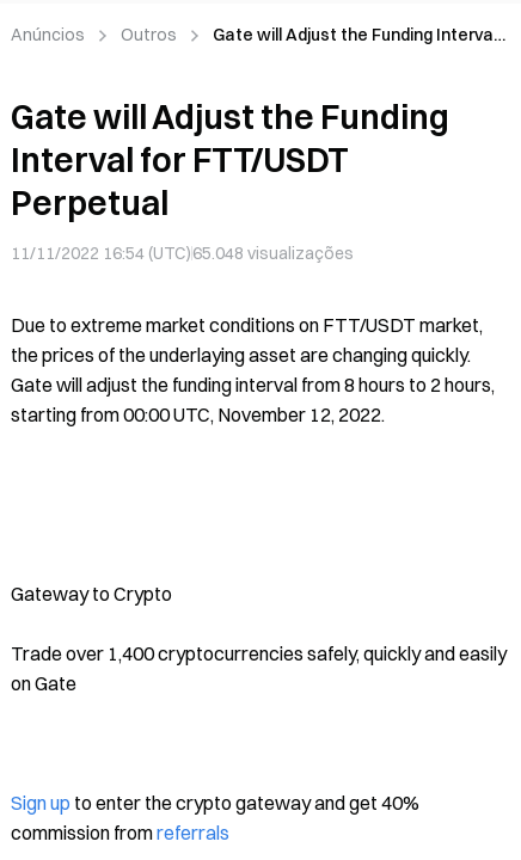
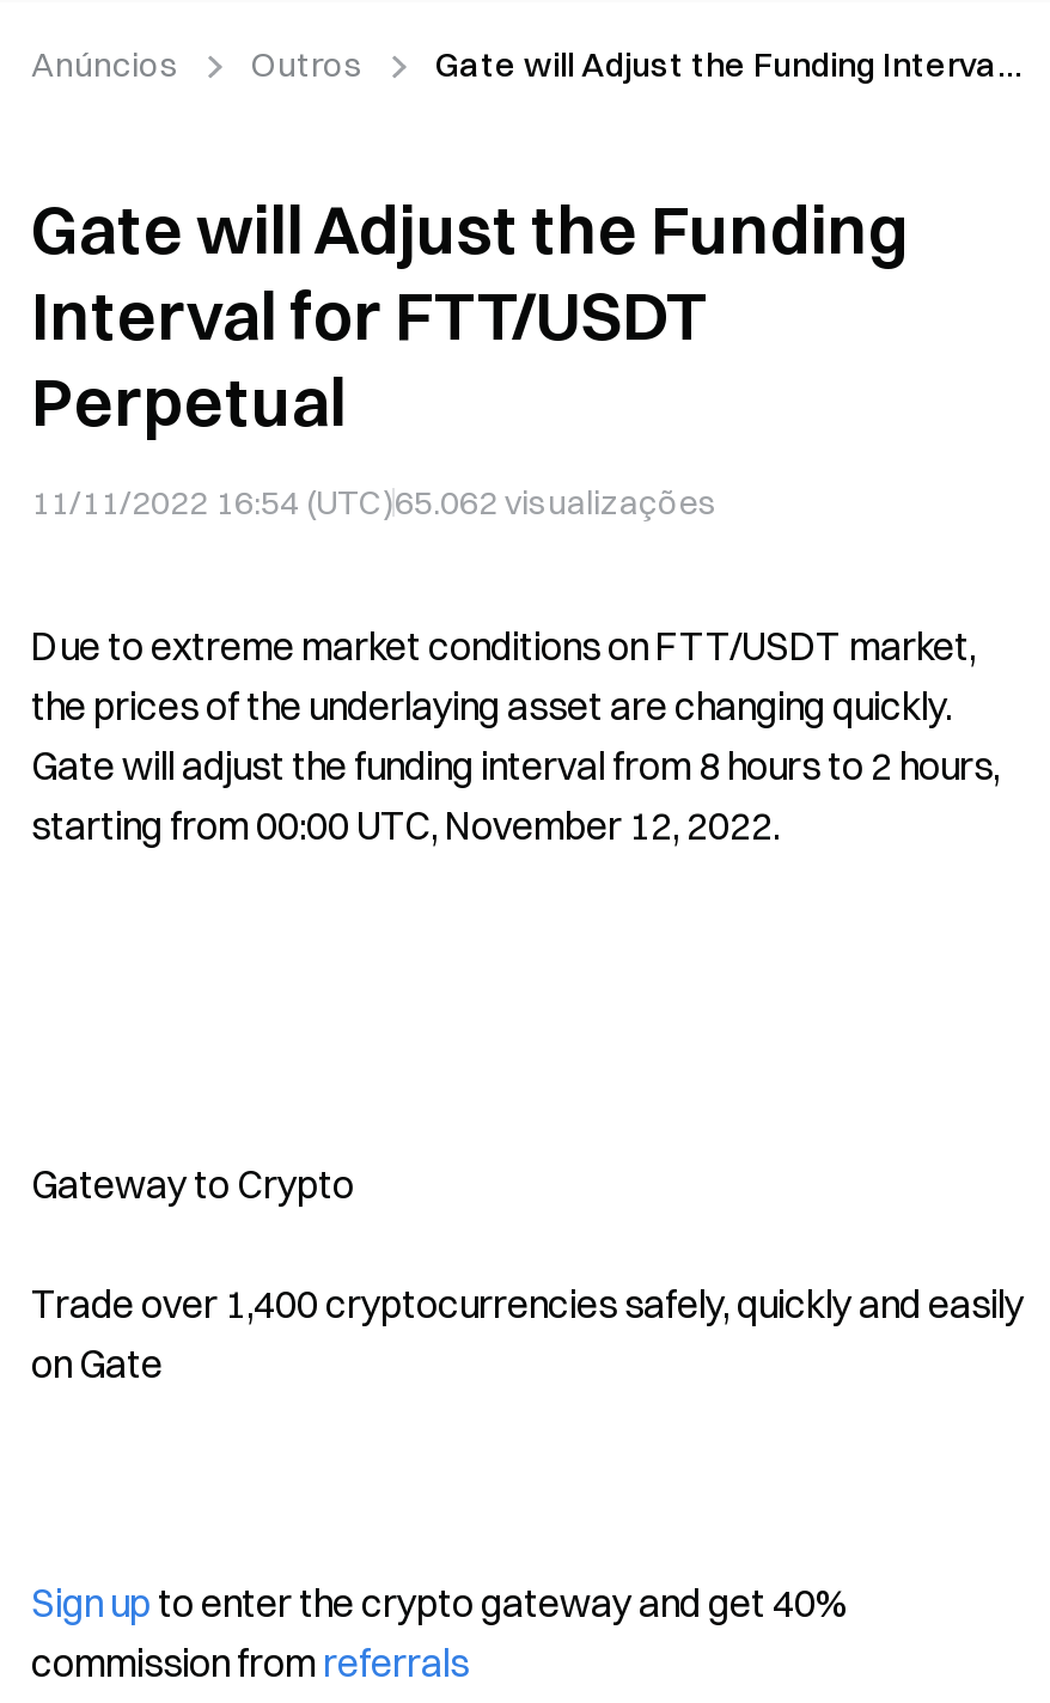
[11,242,354,264] 11/11/2022 16:54 (UTC)65.048 visualizações -> [31,481,718,524] 11/11/2022 16:54 (UTC)65.062 visualizações

